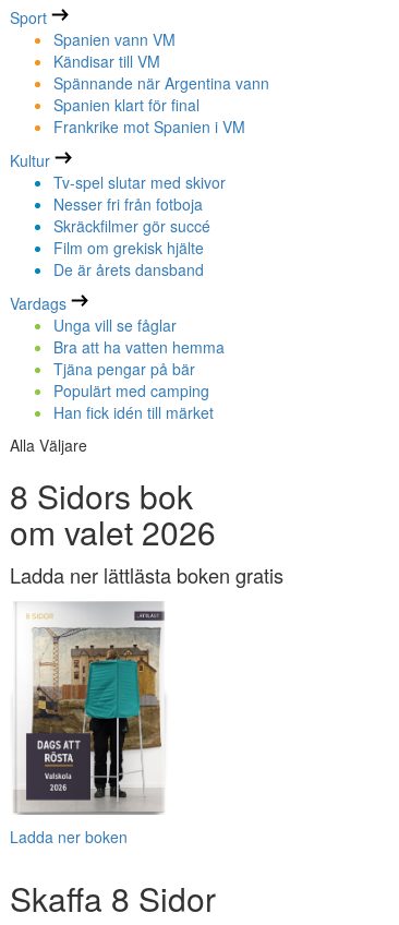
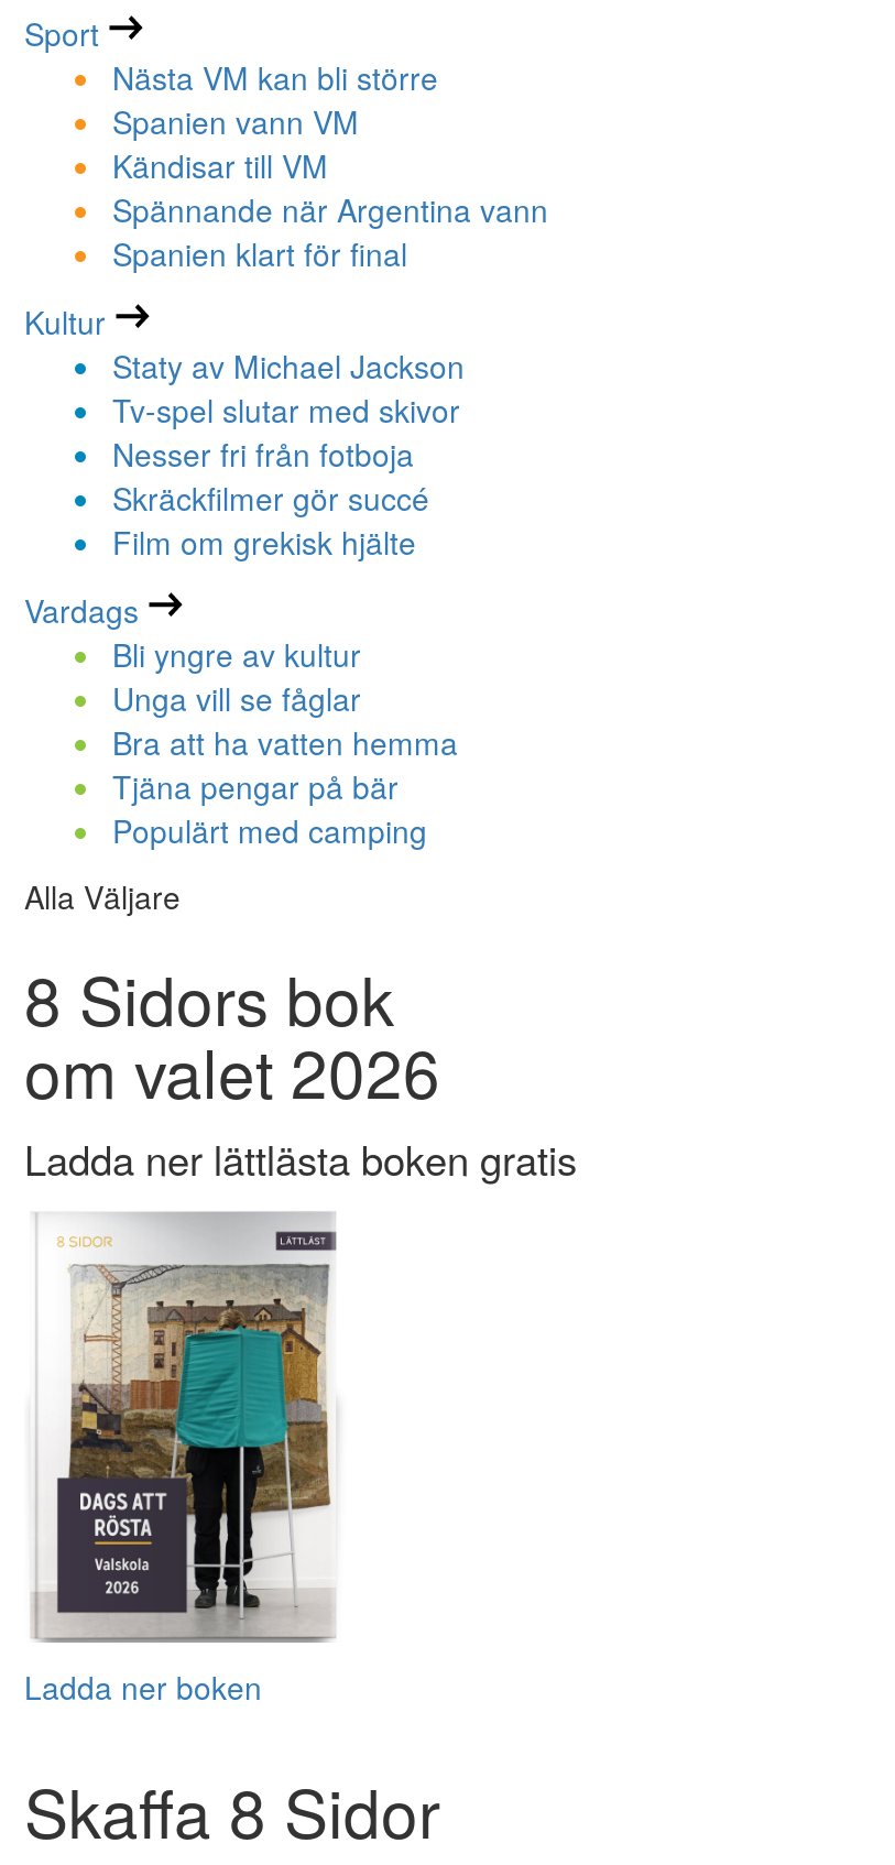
none -> [112,55,438,99] Nästa VM kan bli större
moved [53,28,269,116] -> [112,99,548,275]: Spanien vann VM | Kändisar till VM | Spännande när Argentina vann | Spanien klart för final
[53,116,245,137] Frankrike mot Spanien i VM -> none
none -> [112,343,465,388] Staty av Michael Jackson
moved [53,171,226,259] -> [112,388,460,564]: Tv-spel slutar med skivor | Nesser fri från fotboja | Skräckfilmer gör succé | Film om grekisk hjälte
[53,259,204,280] De är årets dansband -> none
none -> [112,632,361,676] Bli yngre av kultur
moved [53,314,225,401] -> [112,676,458,852]: Unga vill se fåglar | Bra att ha vatten hemma | Tjäna pengar på bär | Populärt med camping
[53,401,214,423] Han fick idén till märket -> none

